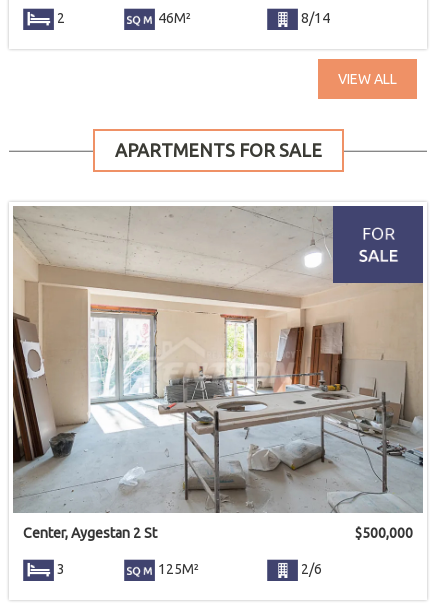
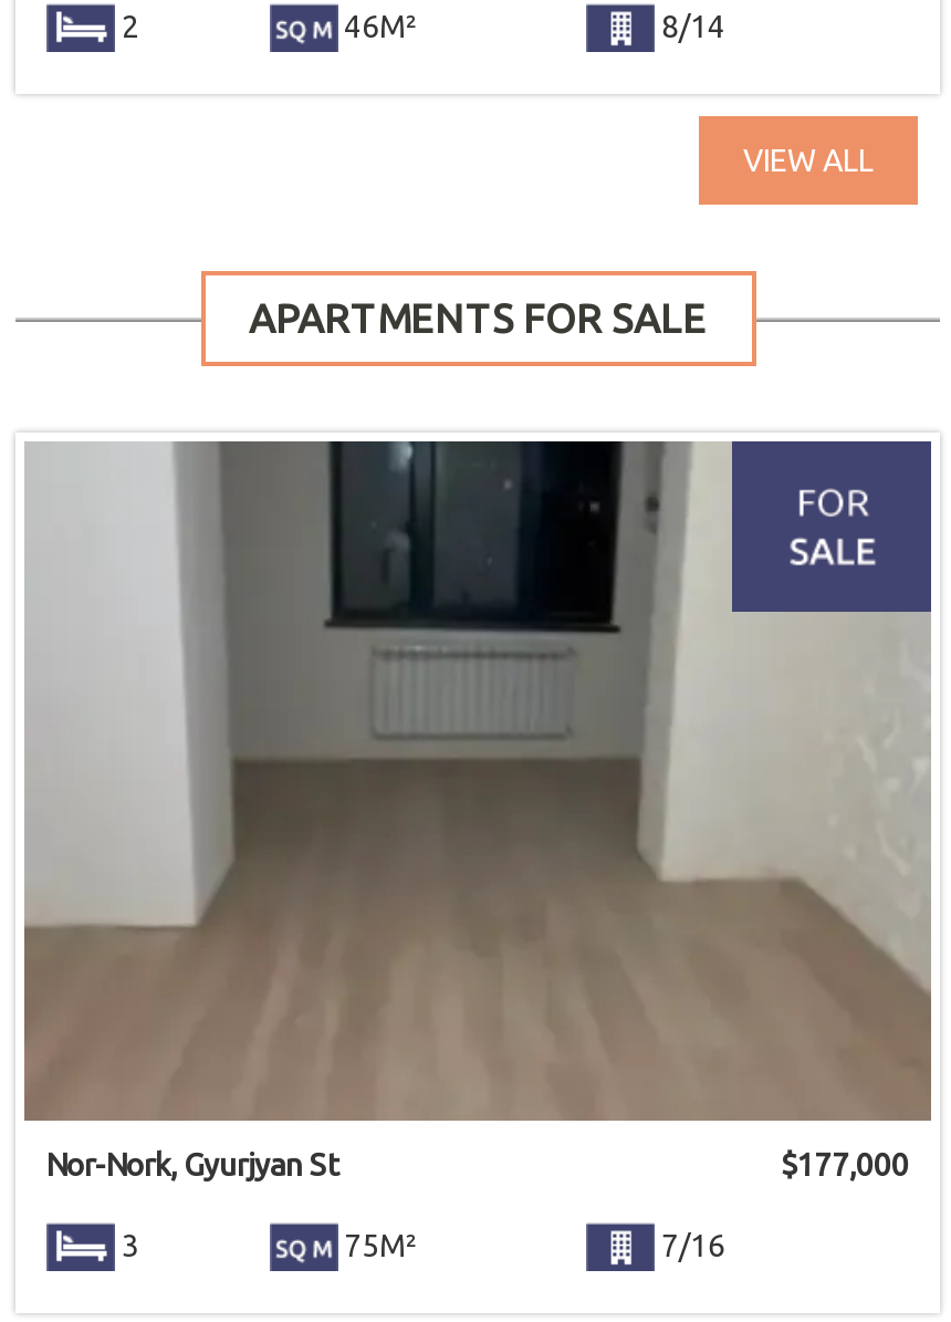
[12,206,424,541] [image] | Center, Aygestan 2 St | $500,000 -> [22,441,931,1183] [image] | Nor-Nork, Gyurjyan St | $177,000
[157,562,322,578] 125M² | 2/6 -> [344,1228,725,1264] 75M² | 7/16

